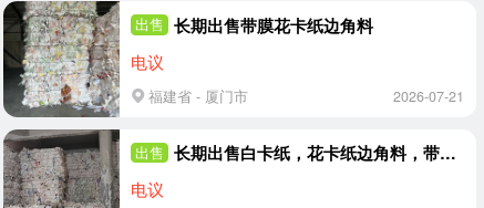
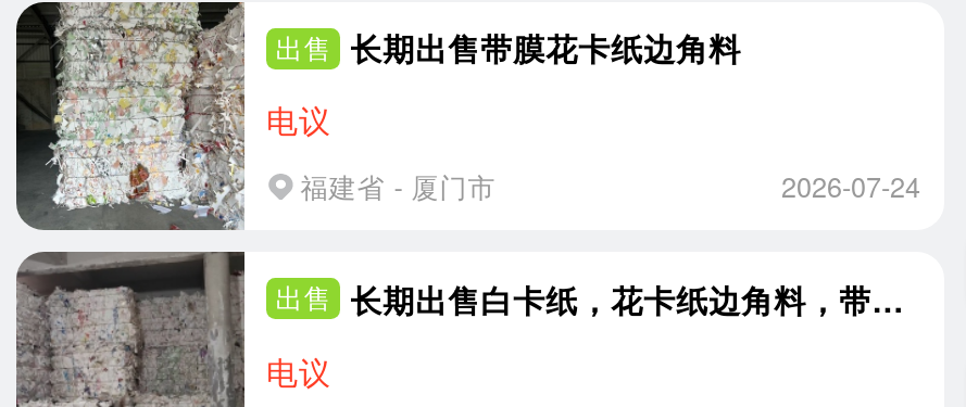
[393,86,464,106] 2026-07-21 -> [781,167,920,206] 2026-07-24

